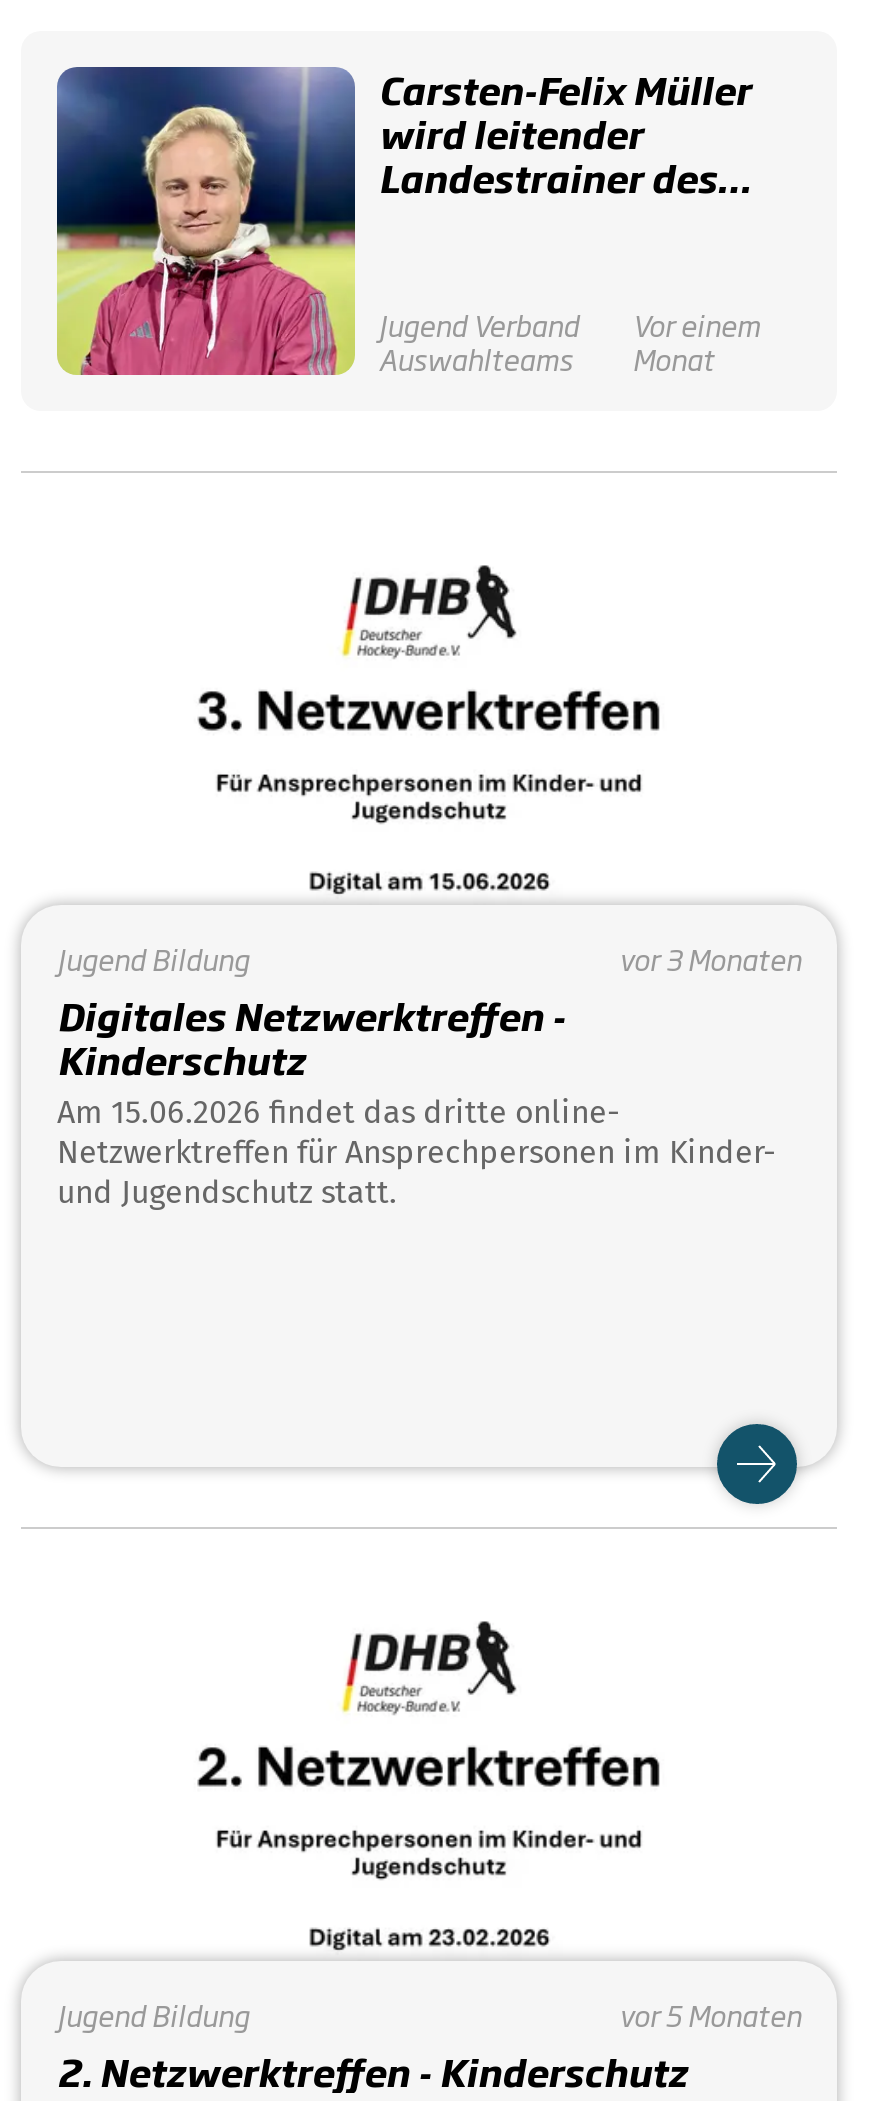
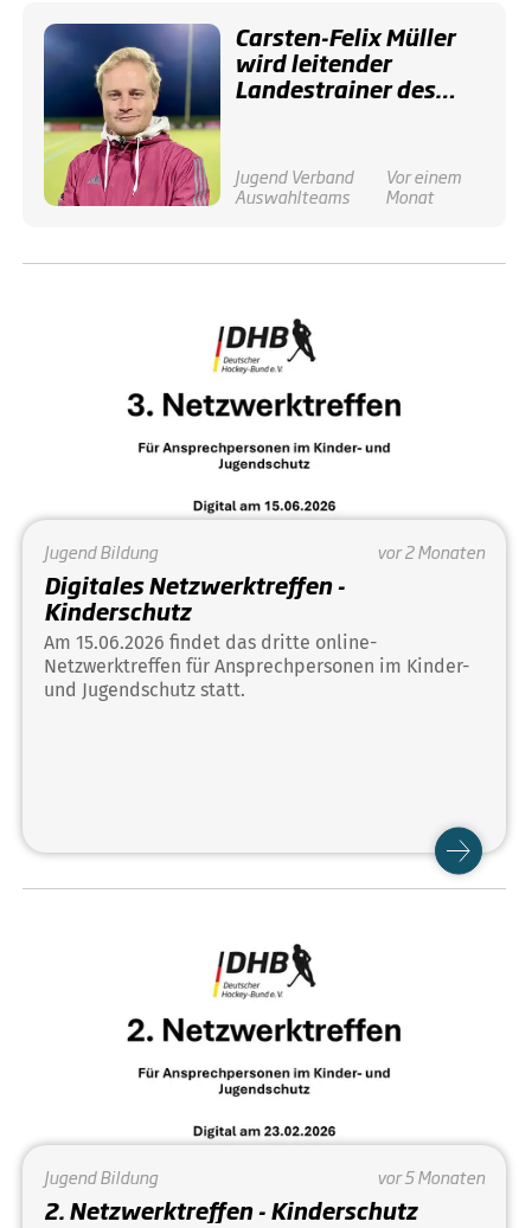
[619,937,801,979] vor 3 Monaten -> [377,539,485,564] vor 2 Monaten

